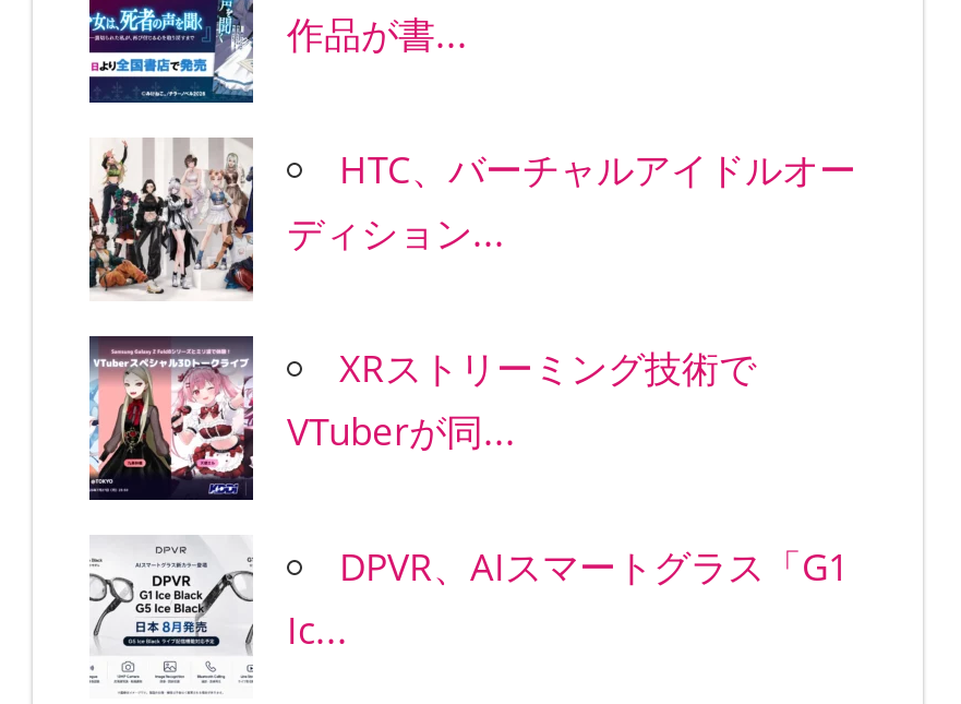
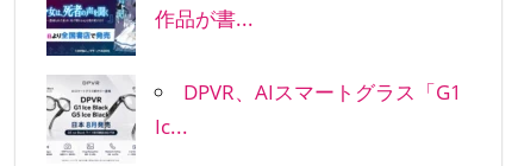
[87,138,856,455] [image] | HTC、バーチャルアイドルオー | ディション... | XRストリーミング技術で | VTuberが同... -> none
[87,334,255,500] [image] -> none

